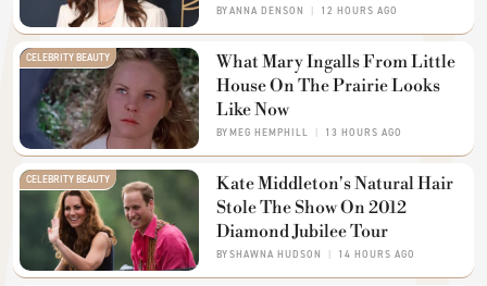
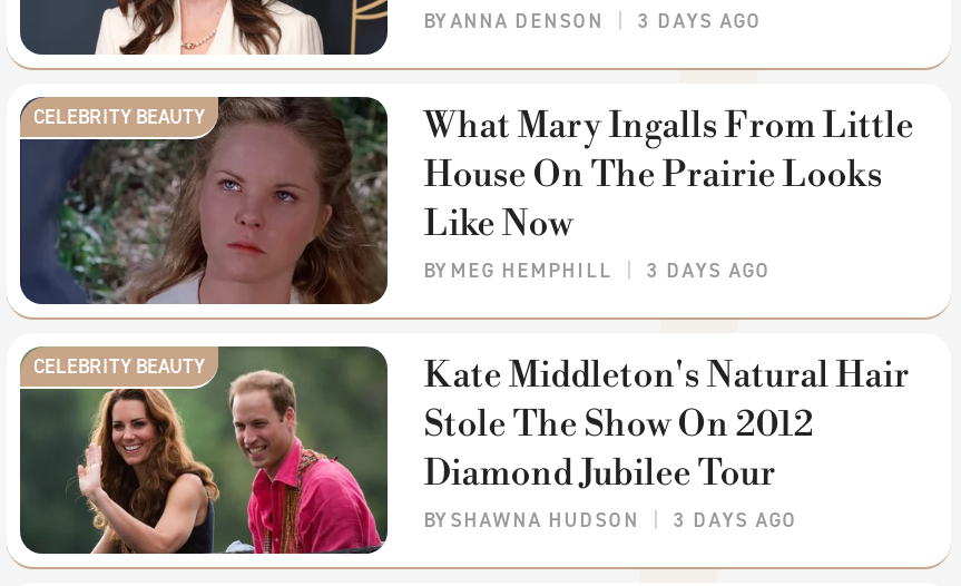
[217,4,398,17] BY ANNA DENSON 12 HOURS AGO -> [424,8,762,35] BY ANNA DENSON 3 DAYS AGO
[217,126,403,139] BY MEG HEMPHILL 13 HOURS AGO -> [424,258,771,285] BY MEG HEMPHILL 3 DAYS AGO
[217,248,416,261] BY SHAWNA HUDSON 14 HOURS AGO -> [424,508,798,534] BY SHAWNA HUDSON 3 DAYS AGO

